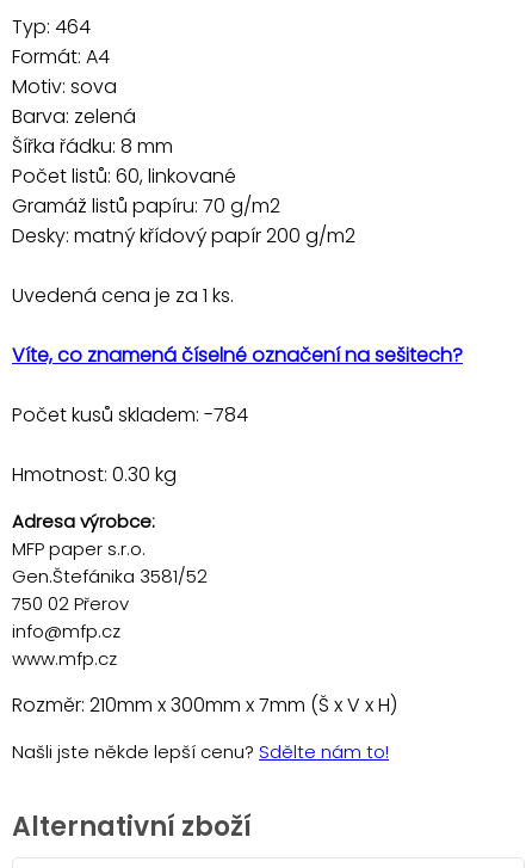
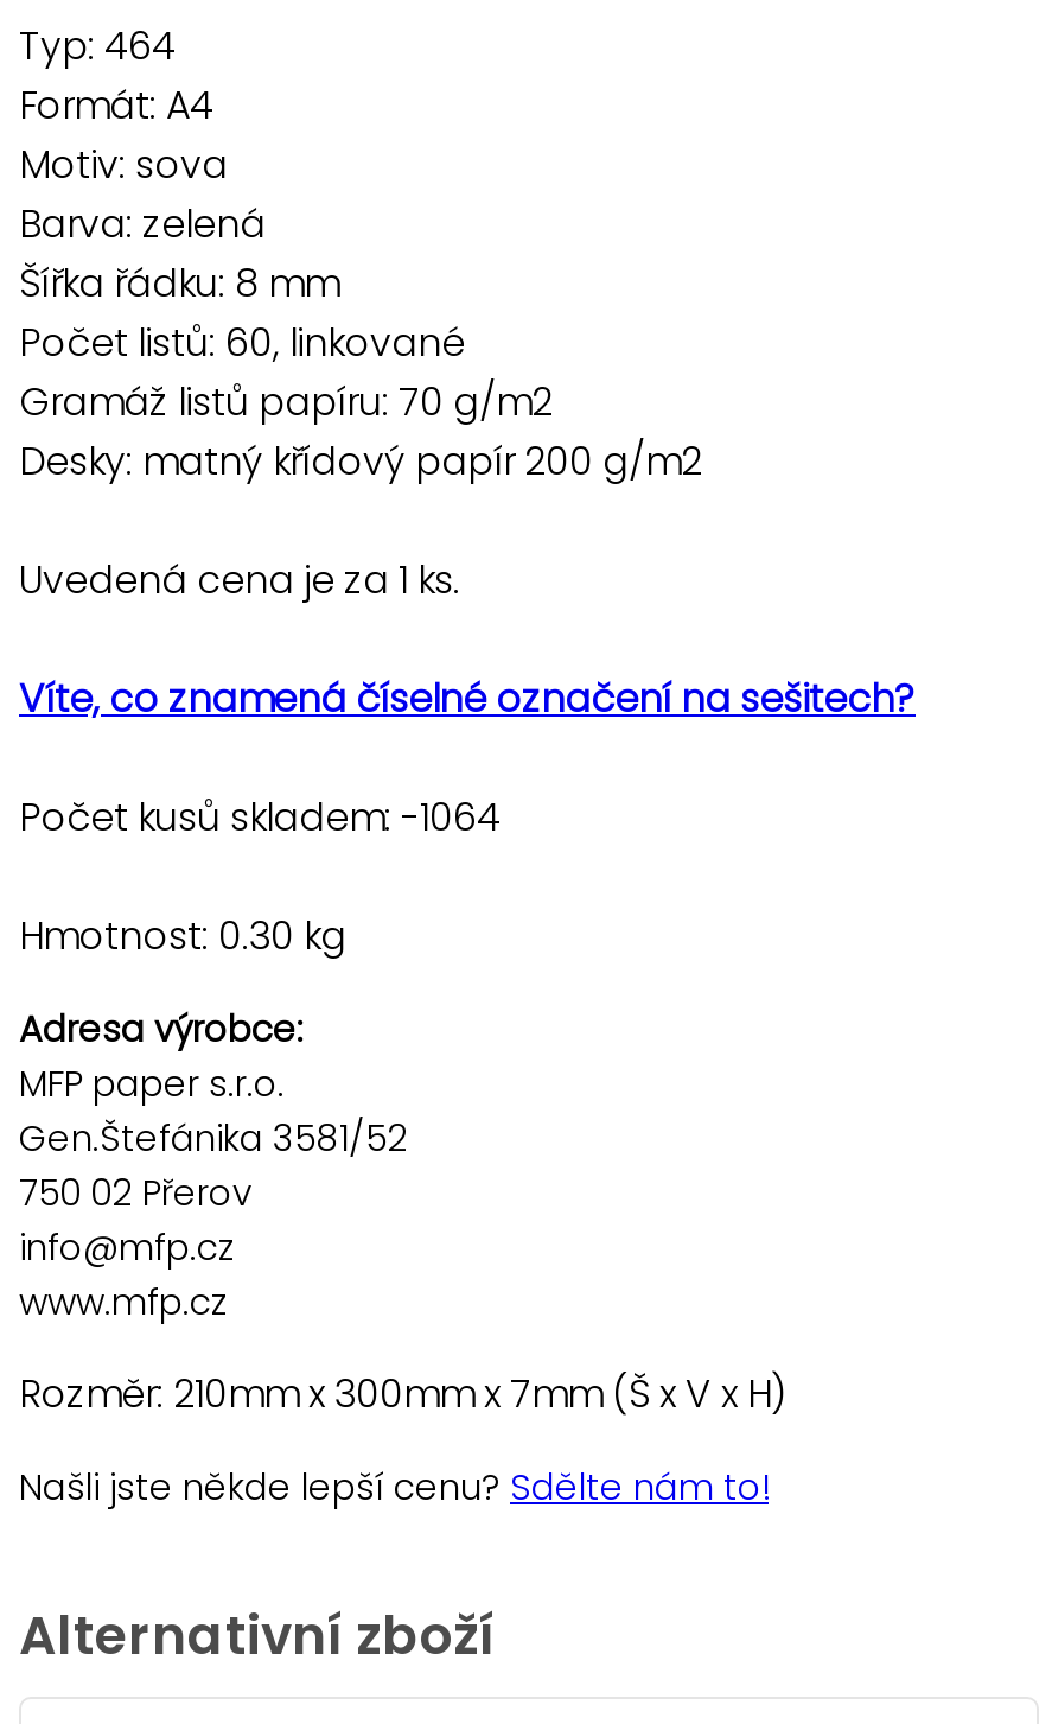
[12,401,248,428] Počet kusů skladem: -784 -> [19,790,501,844] Počet kusů skladem: -1064

